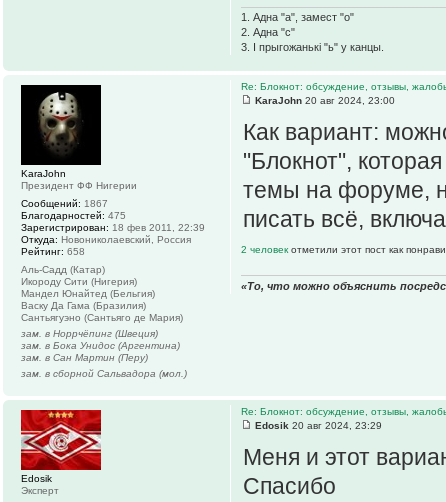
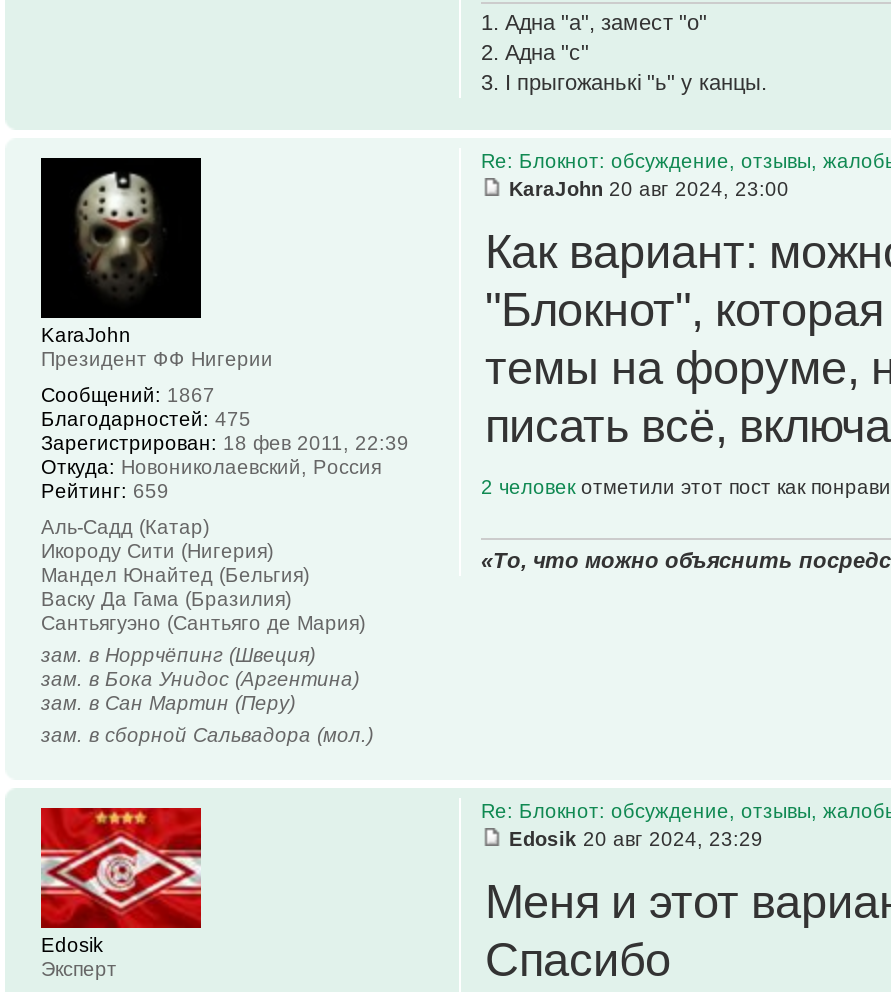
[21,246,85,257] Рейтинг: 658 -> [41,480,169,502] Рейтинг: 659

